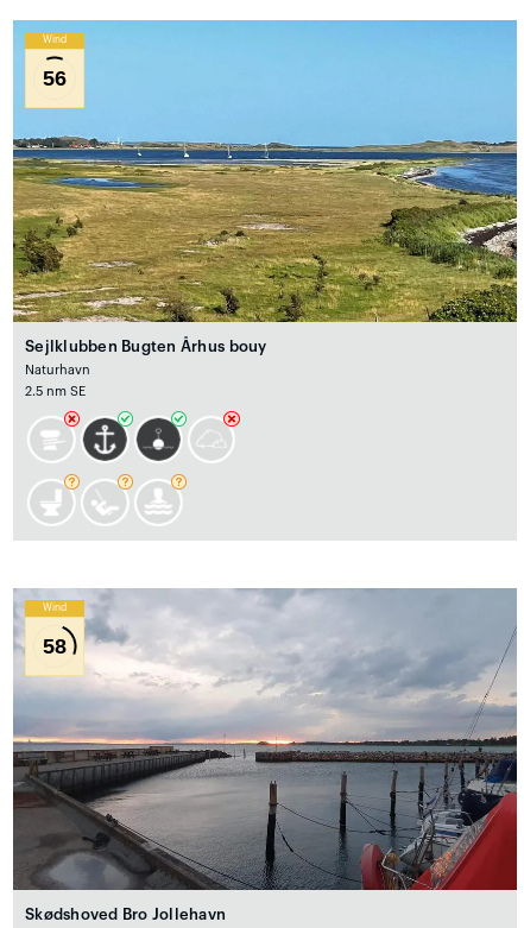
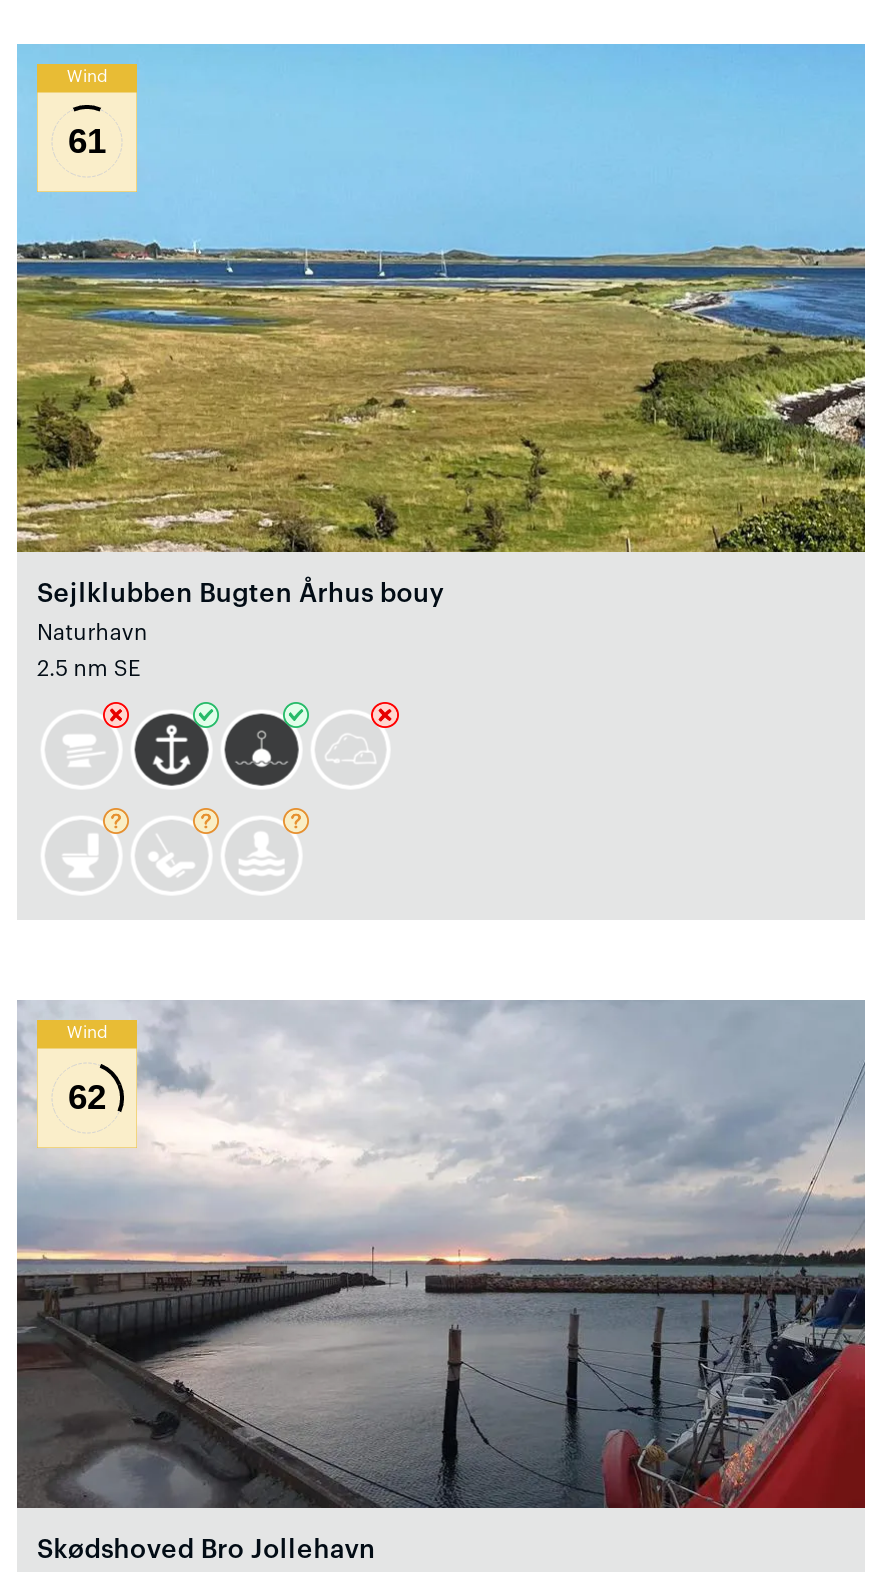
[43,66,67,90] 56 -> [68,121,106,160] 61
[43,634,67,658] 58 -> [68,1077,106,1116] 62

